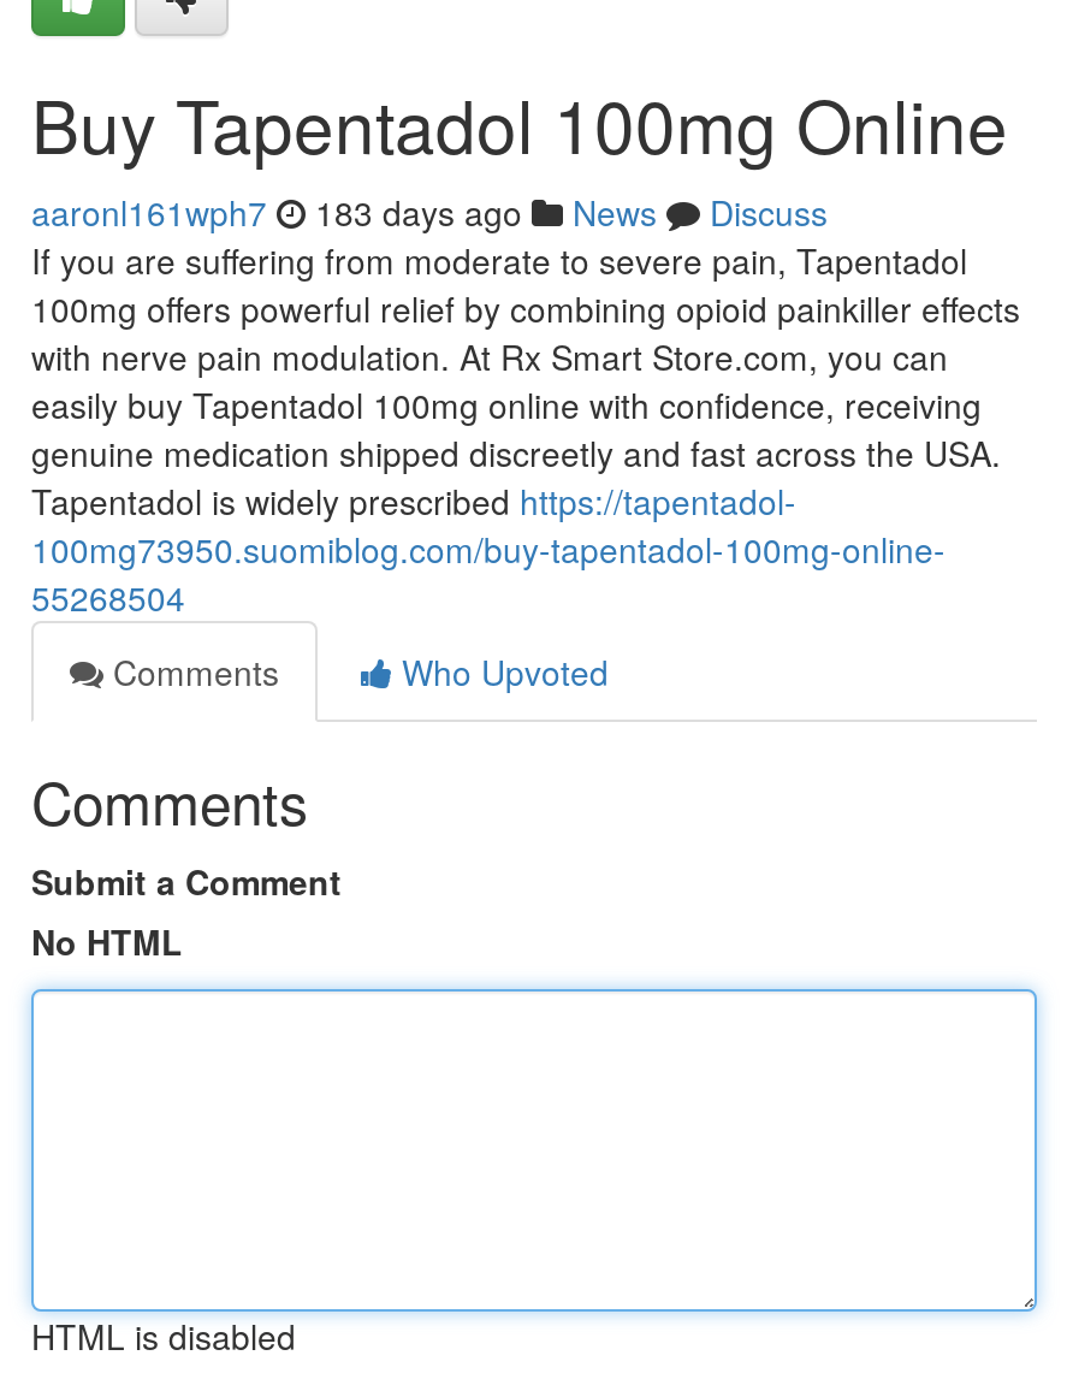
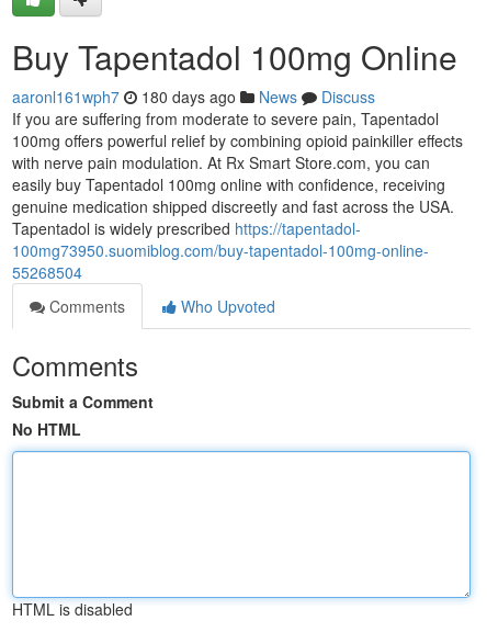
[31,188,828,236] aaronl161wph7 183 days ago News Discuss -> [12,86,375,108] aaronl161wph7 180 days ago News Discuss

